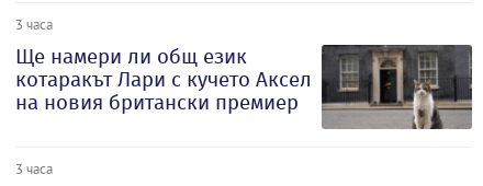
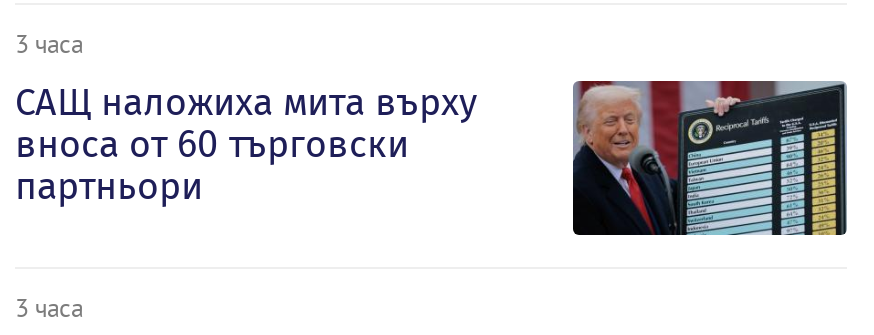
[15,44,312,115] Ще намери ли общ език | котаракът Лари с кучето Аксел | на новия британски премиер -> [15,79,477,209] САЩ наложиха мита върху | вноса от 60 търговски | партньори
[321,44,473,129] [image] -> [573,81,847,235] [image]

